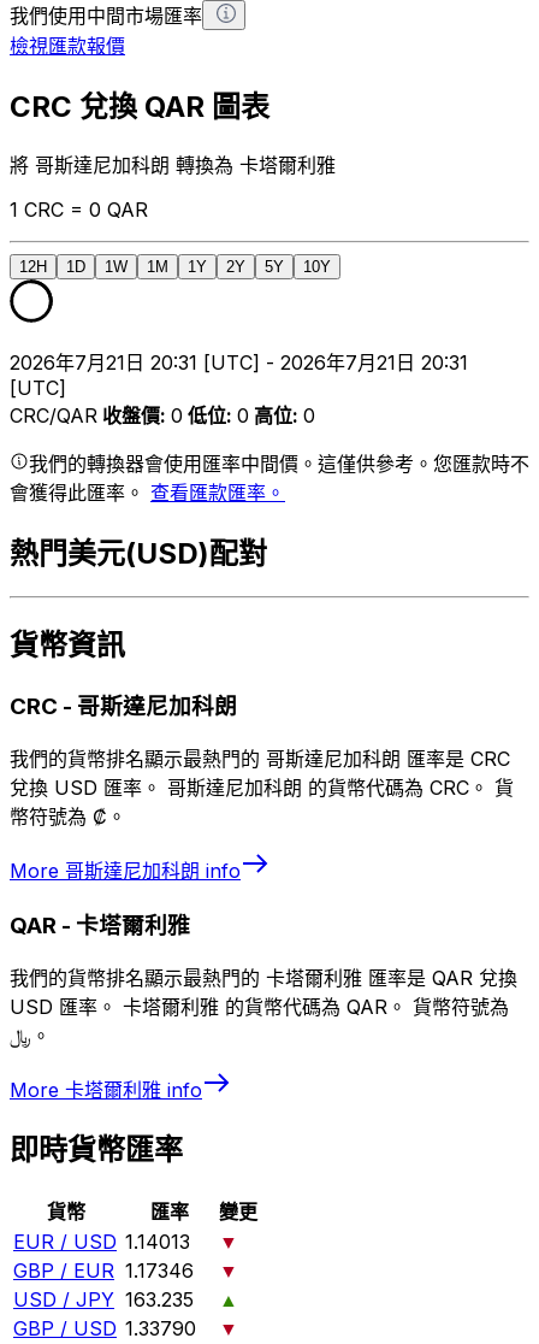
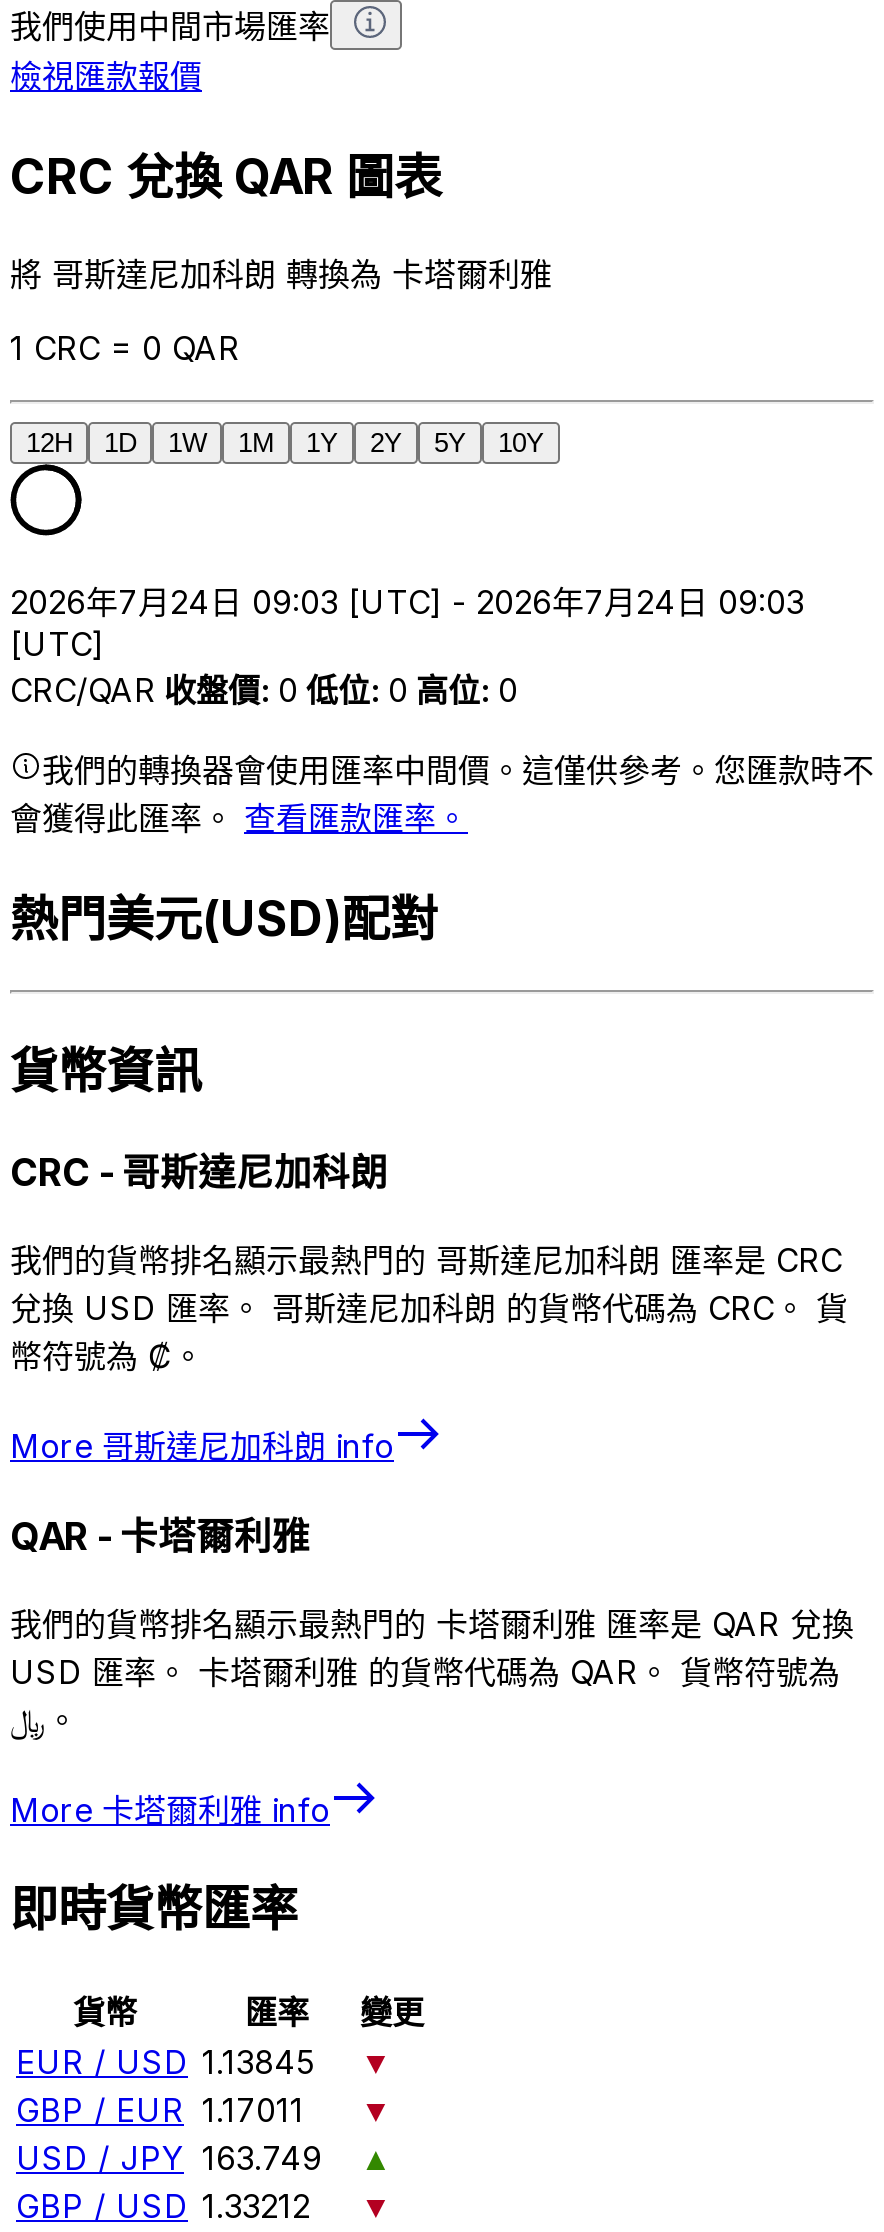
[10,350,468,374] 2026年7月21日 20:31 [UTC] - 2026年7月21日 20:31 -> [10,581,804,621] 2026年7月24日 09:03 [UTC] - 2026年7月24日 09:03
[13,1230,190,1254] EUR / USD 1.14013 -> [16,2043,314,2083] EUR / USD 1.13845
[13,1259,194,1283] GBP / EUR 1.17346 -> [16,2091,304,2131] GBP / EUR 1.17011
[13,1288,194,1312] USD / JPY 163.235 -> [16,2139,322,2179] USD / JPY 163.749
[13,1317,196,1341] GBP / USD 1.33790 -> [16,2187,310,2227] GBP / USD 1.33212

